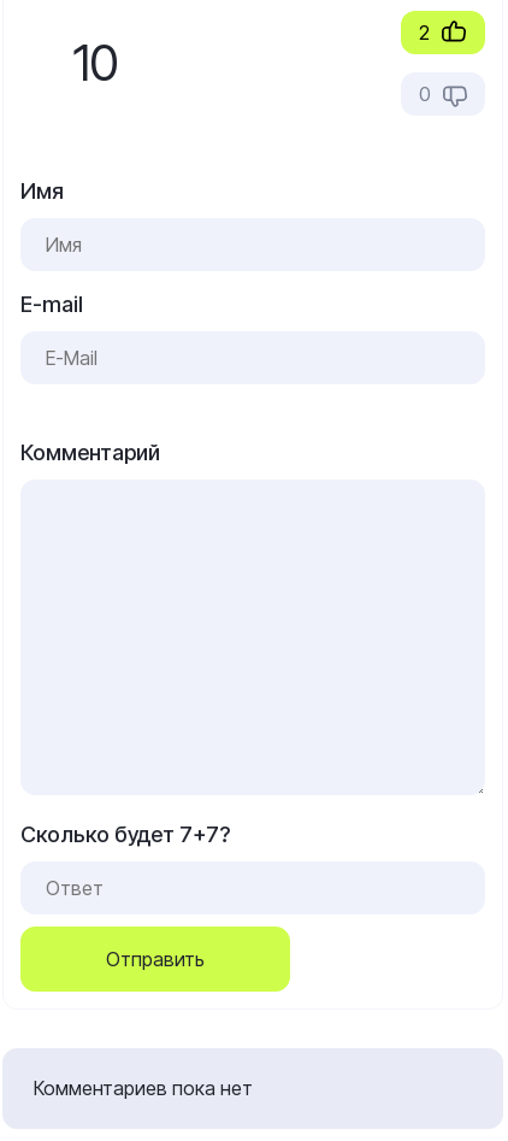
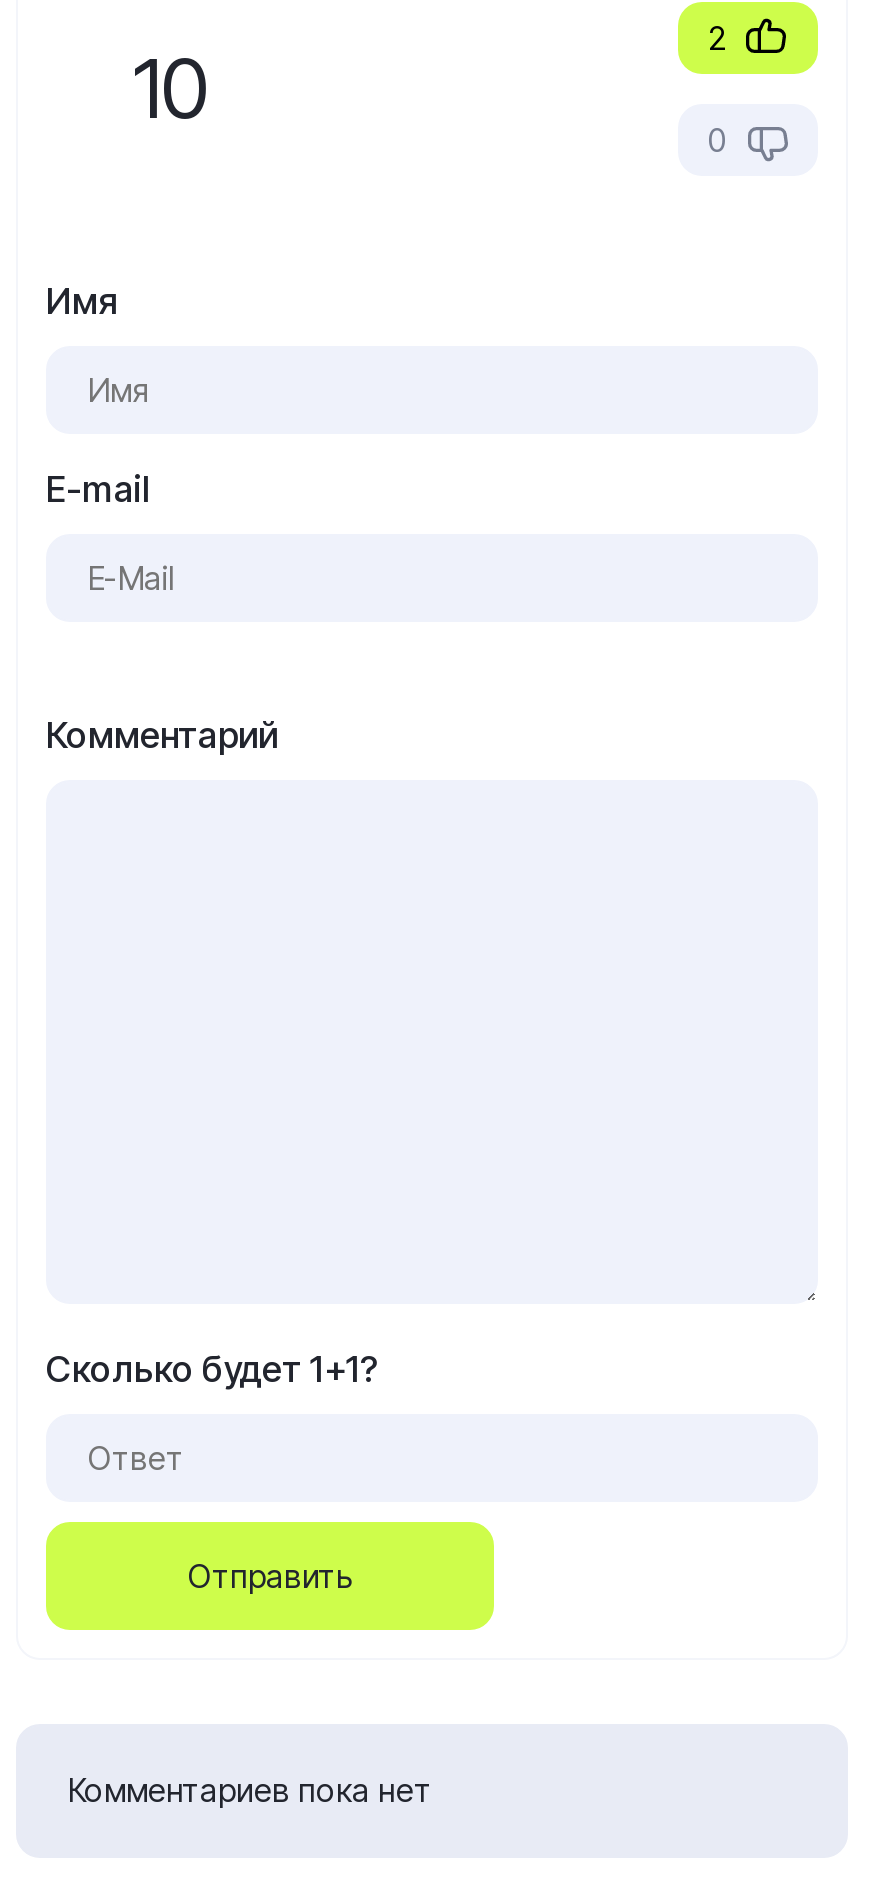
[20,822,230,847] Сколько будет 7+7? -> [46,1348,378,1390] Сколько будет 1+1?

